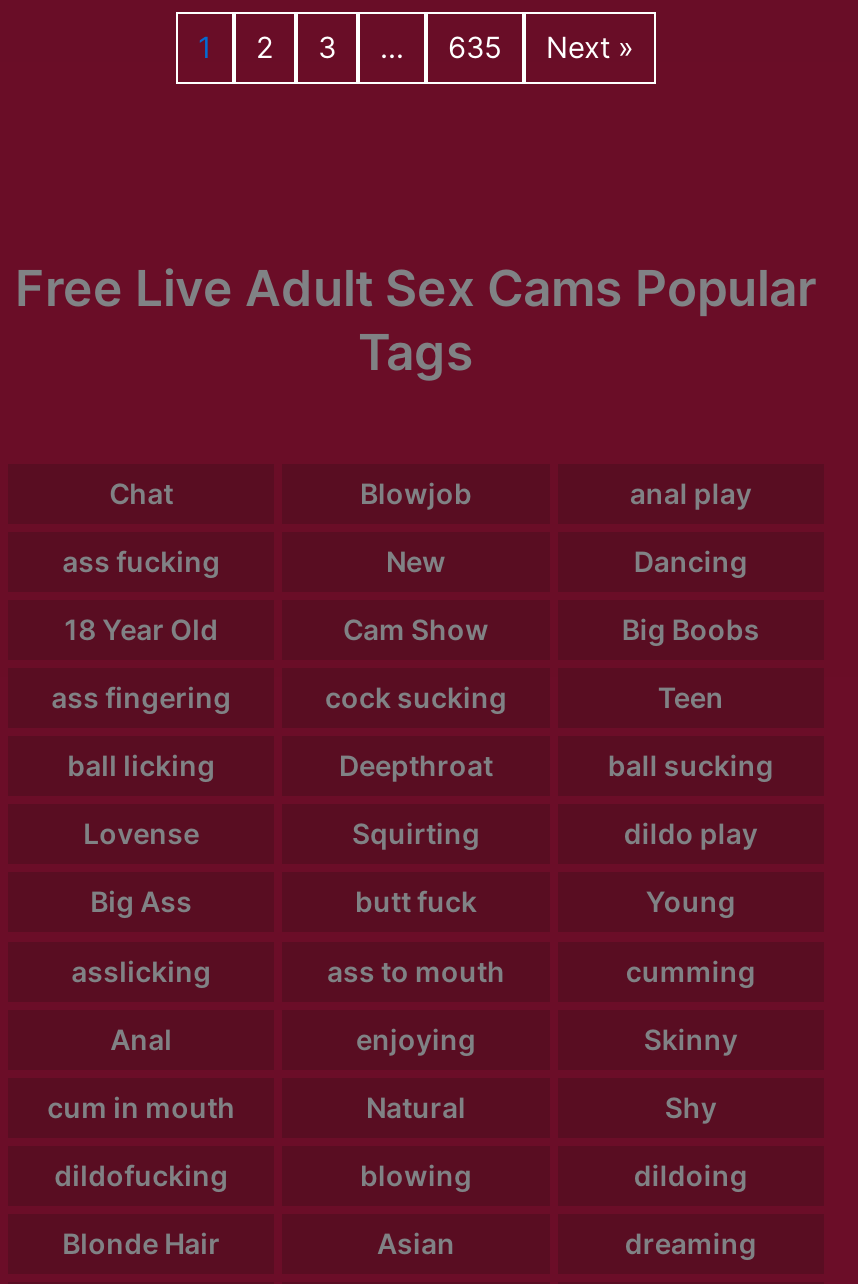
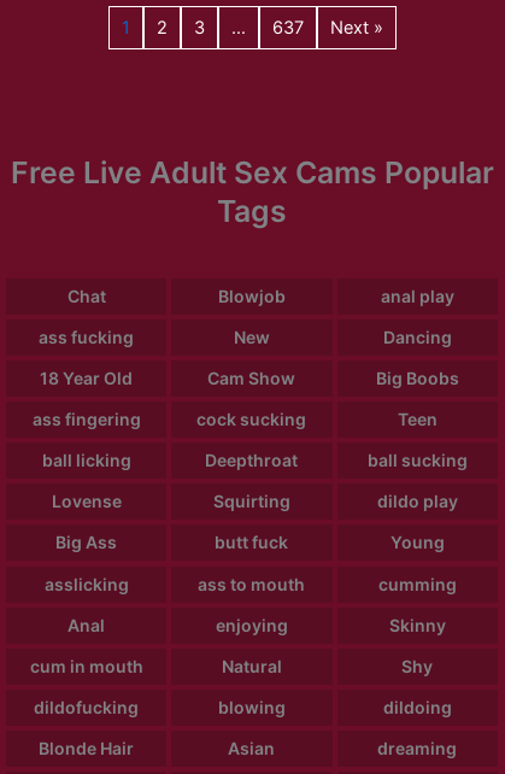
[448,30,502,66] 635 -> [272,17,303,39] 637

